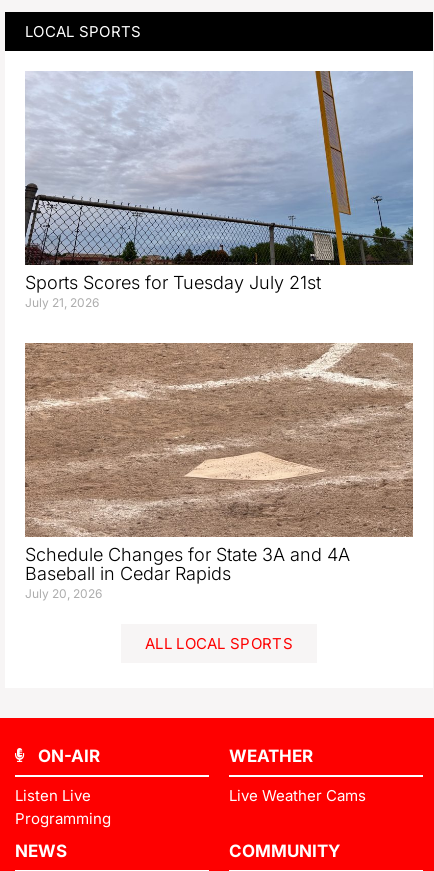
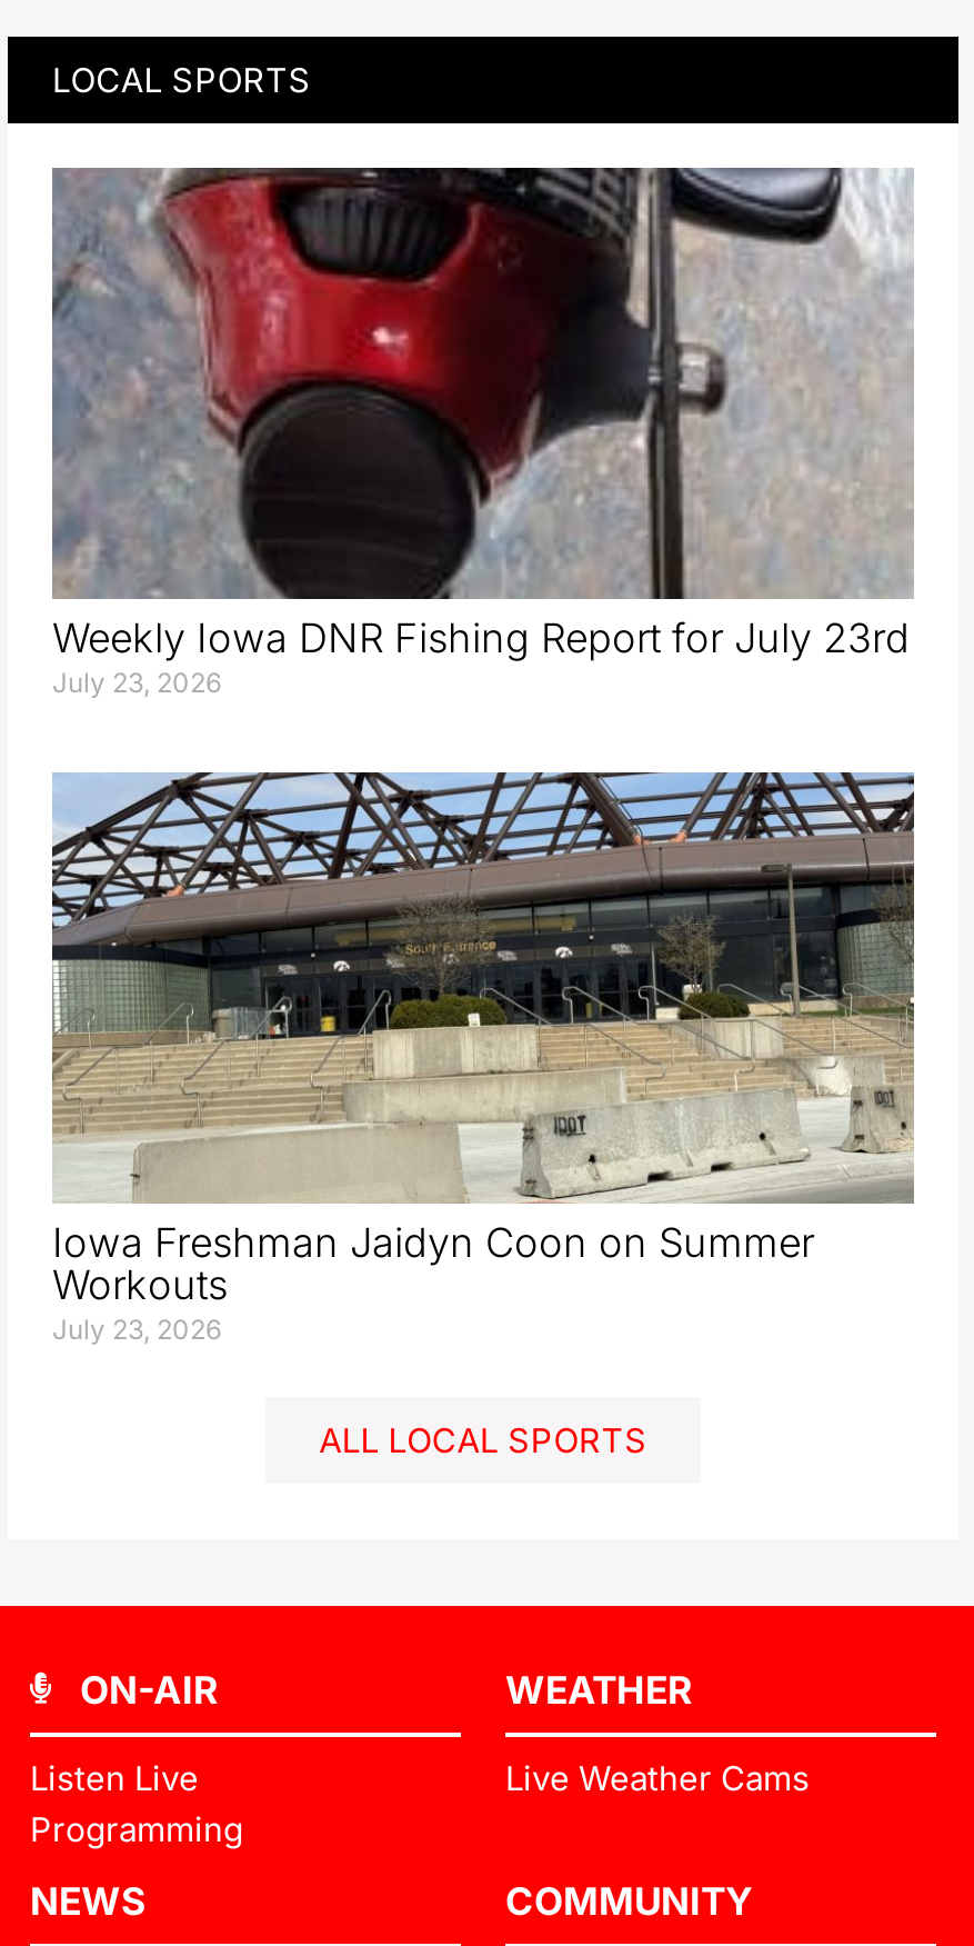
[25,70,413,310] [image] | Sports Scores for Tuesday July 21st | July 21, 2026 -> [52,166,914,700] [image] | Weekly Iowa DNR Fishing Report for July 23rd | July 23, 2026
[24,342,414,601] [image] | Schedule Changes for State 3A and 4A | Baseball in Cedar Rapids | July 20, 2026 -> [50,770,916,1347] [image] | Iowa Freshman Jaidyn Coon on Summer | Workouts | July 23, 2026

